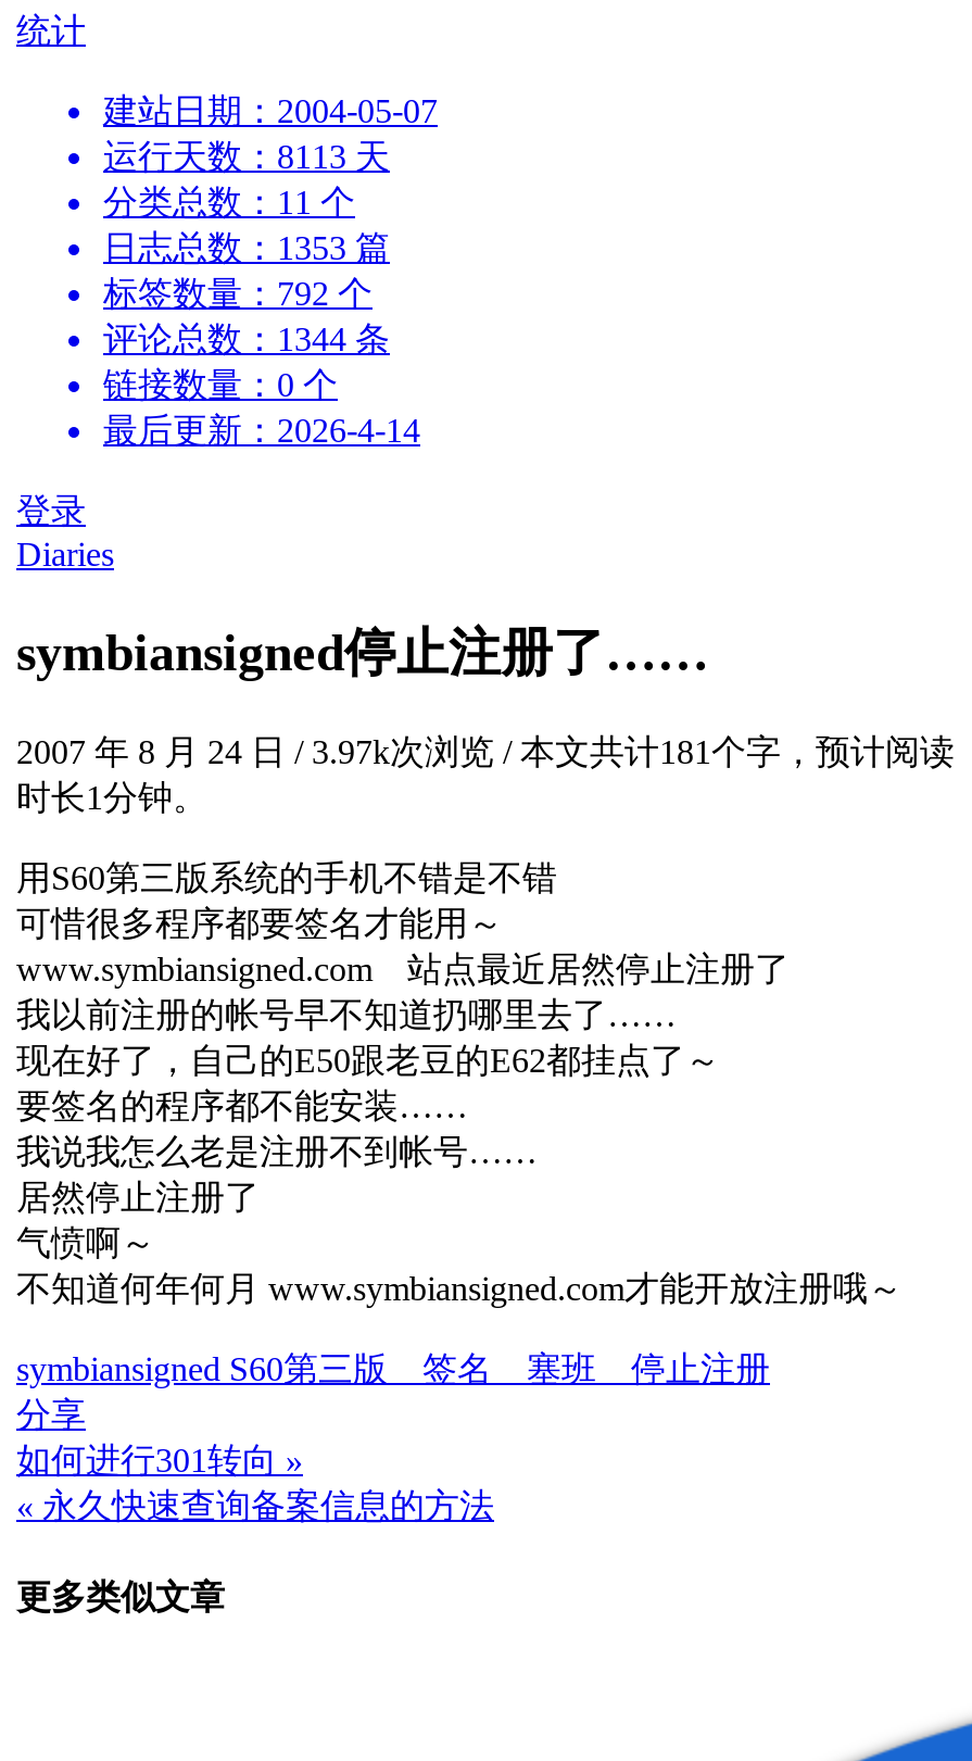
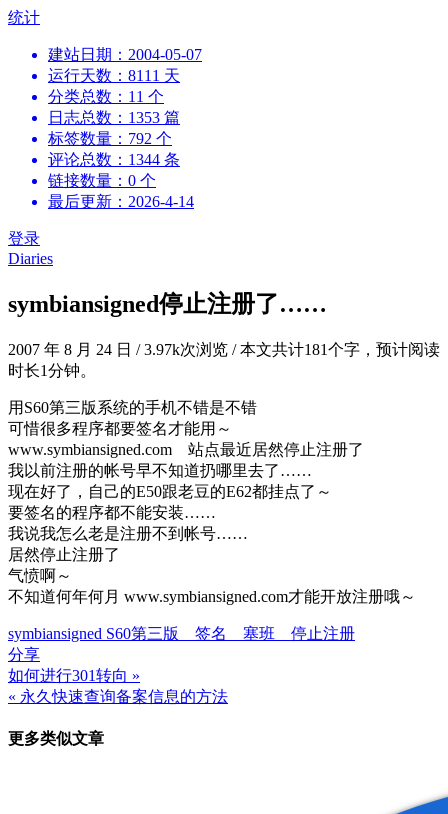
[103,138,390,175] 运行天数：8113 天 -> [48,67,180,84] 运行天数：8111 天

